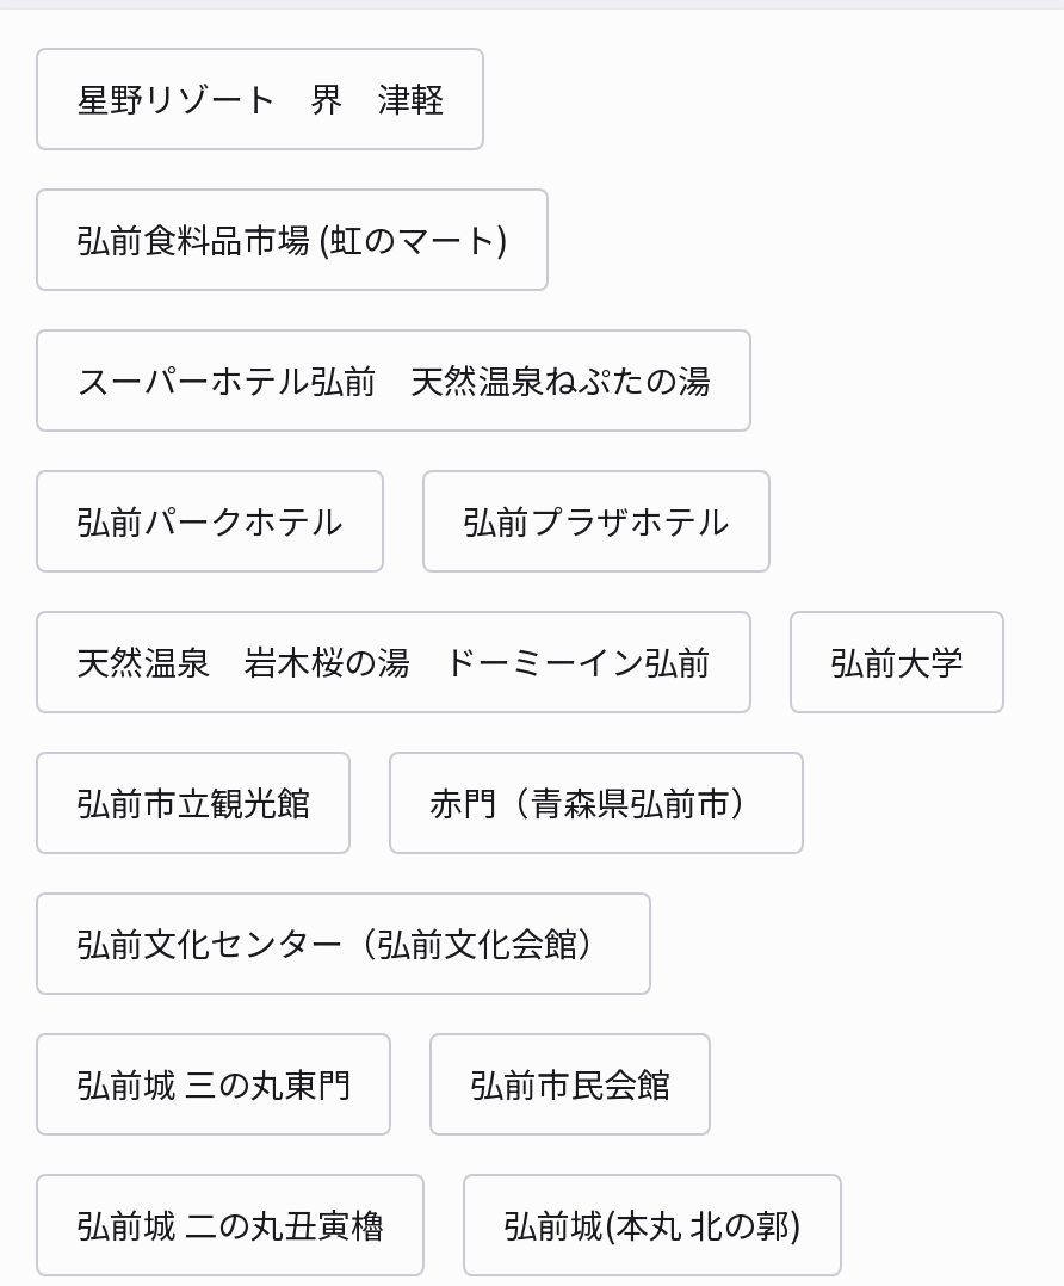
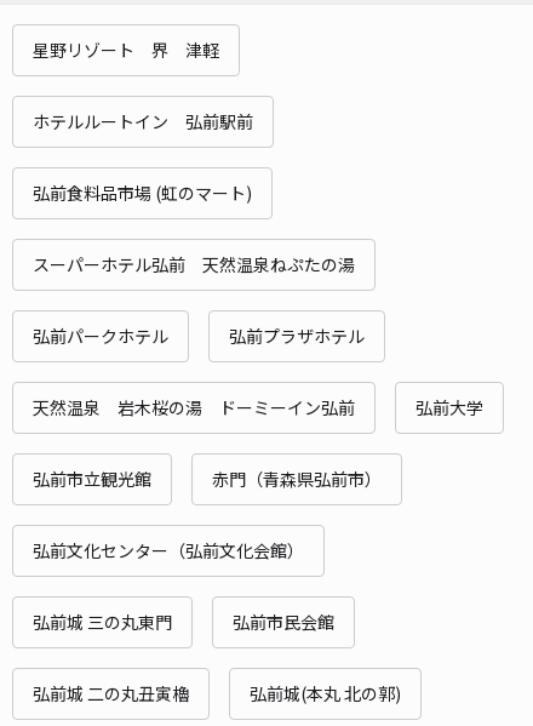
none -> [33,109,253,133] ホテルルートイン 弘前駅前

